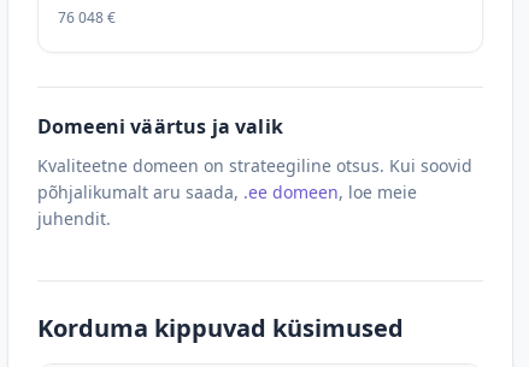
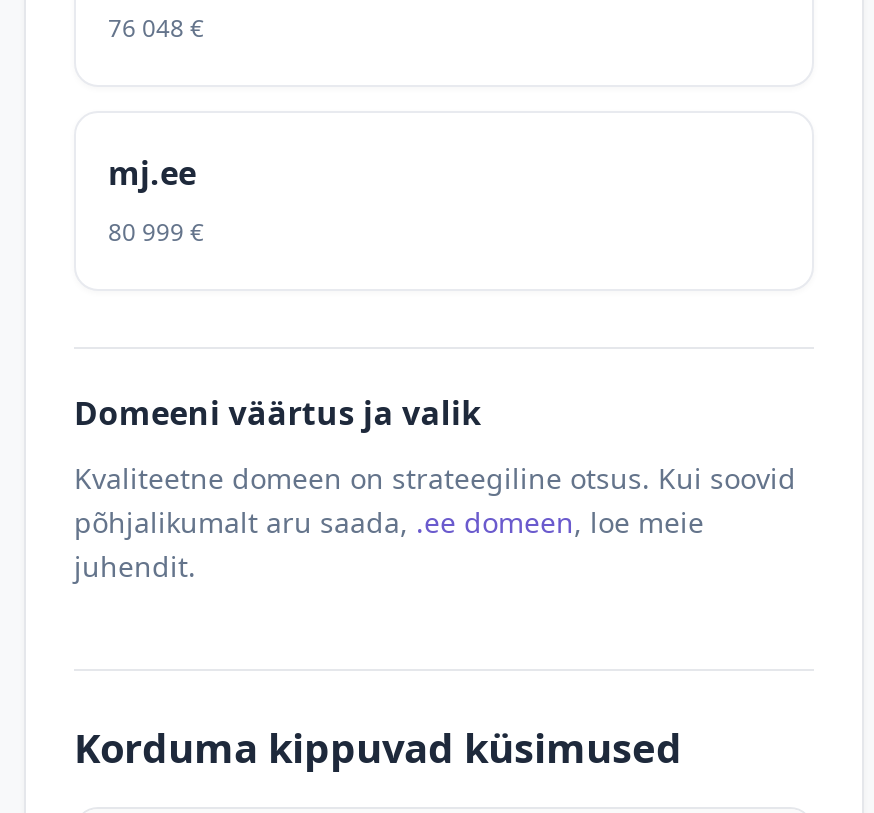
none -> [108,151,204,249] mj.ee | 80 999 €

